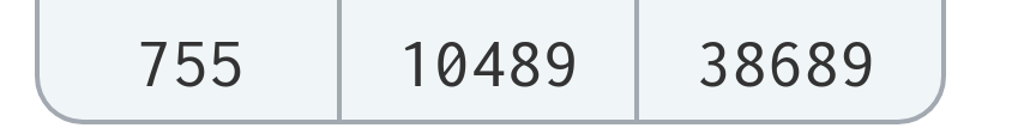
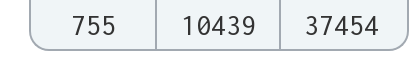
[398,23,578,100] 10489 -> [181,9,256,41] 10439
[695,23,875,100] 38689 -> [304,9,379,41] 37454

